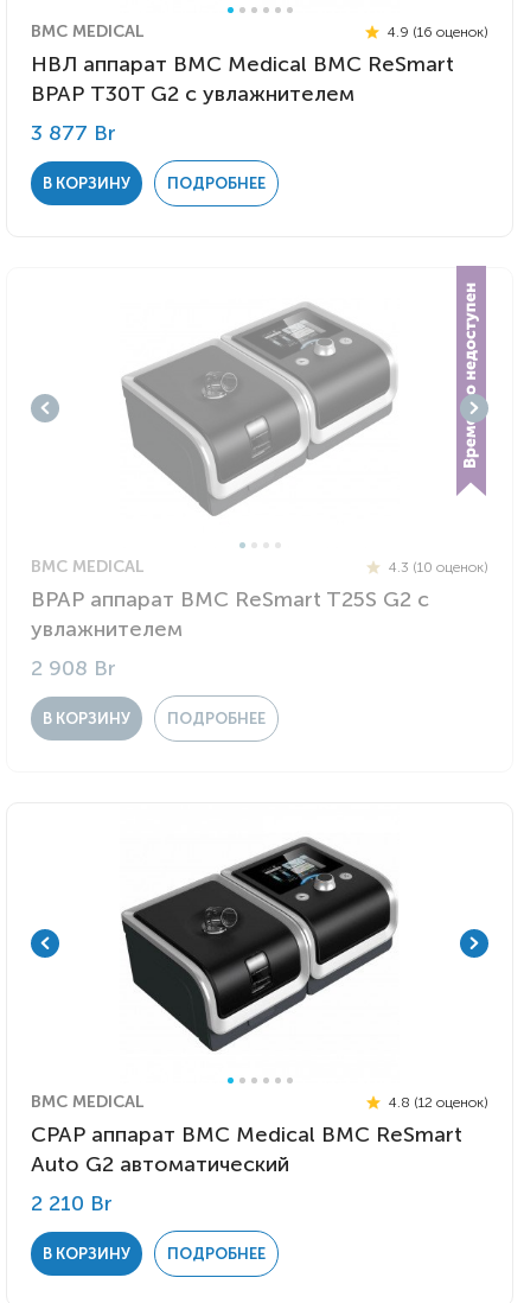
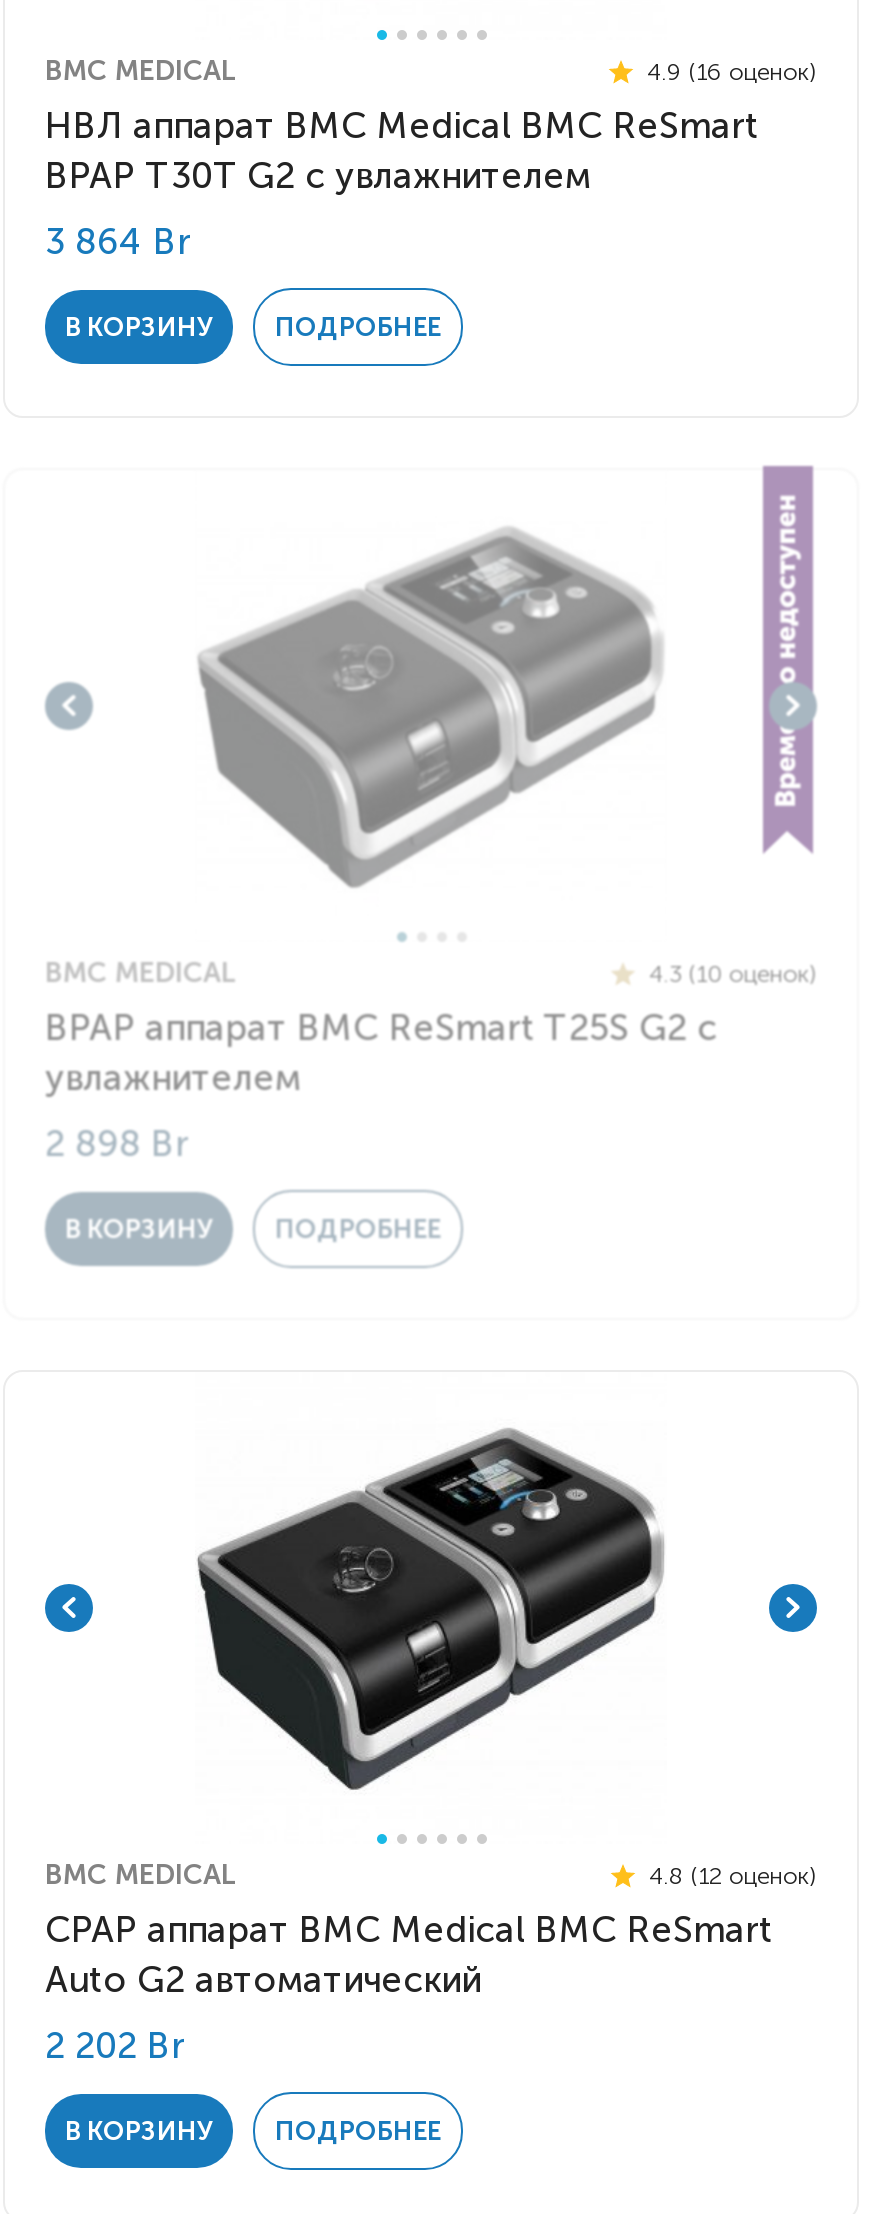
[31,120,116,146] 3 877 Br -> [45,220,191,264] 3 864 Br
[31,655,116,681] 2 908 Br -> [45,1122,189,1166] 2 898 Br
[31,1190,113,1216] 2 210 Br -> [45,2024,185,2068] 2 202 Br

